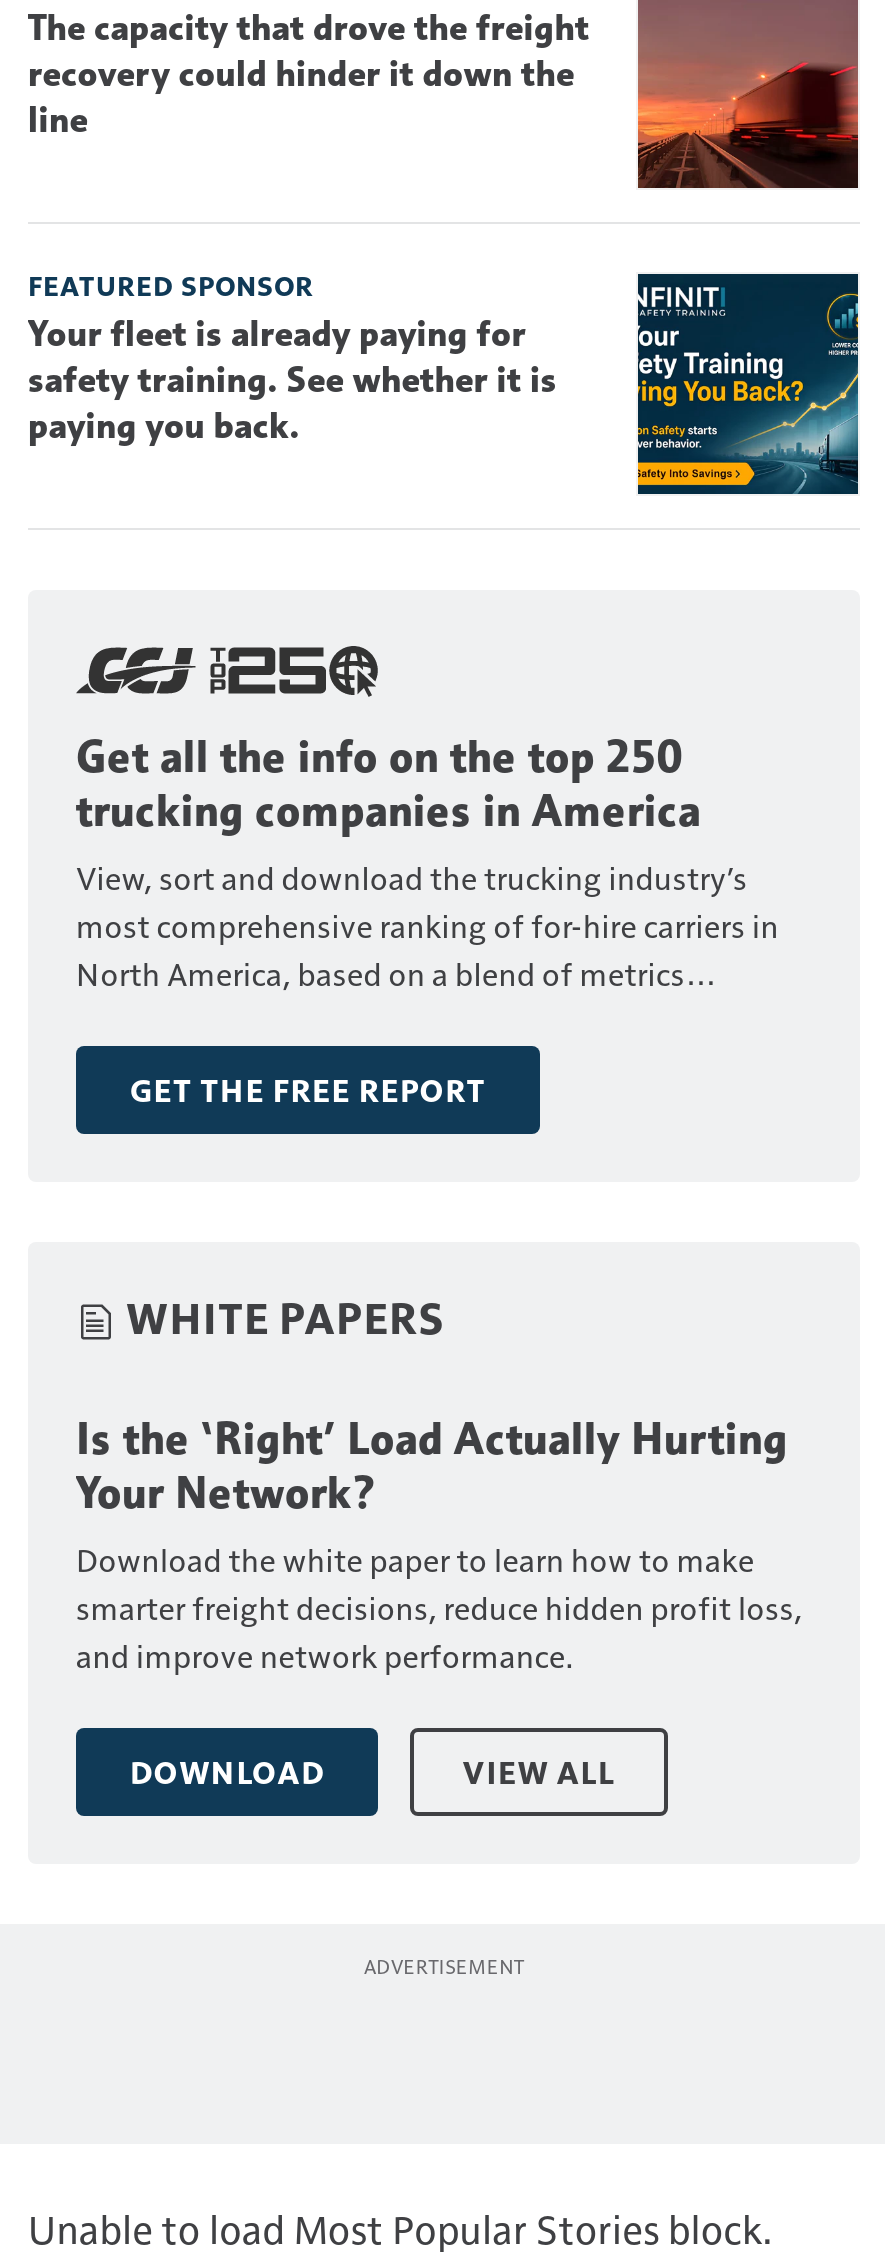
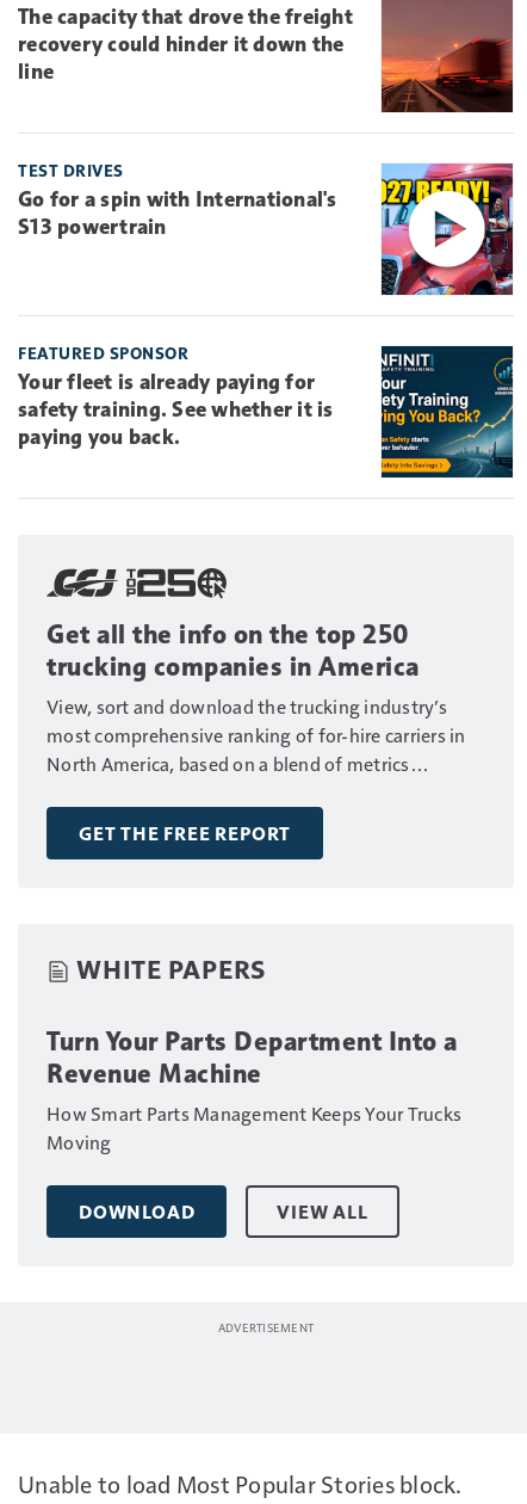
none -> [18,160,514,296] [image] | TEST DRIVES | Go for a spin with International's | S13 powertrain
moved [28,269,862,1343] -> [18,343,515,984]: [image] | FEATURED SPONSOR | Your fleet is already paying for | ... | GET THE FREE REPORT | WHITE PAPERS
[76,1411,802,1675] Is the ‘Right’ Load Actually Hurting | Your Network? | Download the white paper to learn how to make | smarter freight decisions, reduce hidden profit loss, | and improve network performance. -> [46,1025,461,1154] Turn Your Parts Department Into a | Revenue Machine | How Smart Parts Management Keeps Your Trucks | Moving

